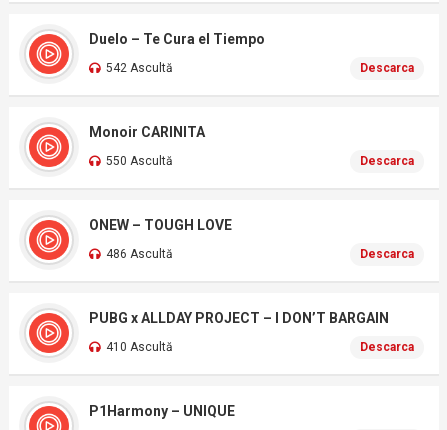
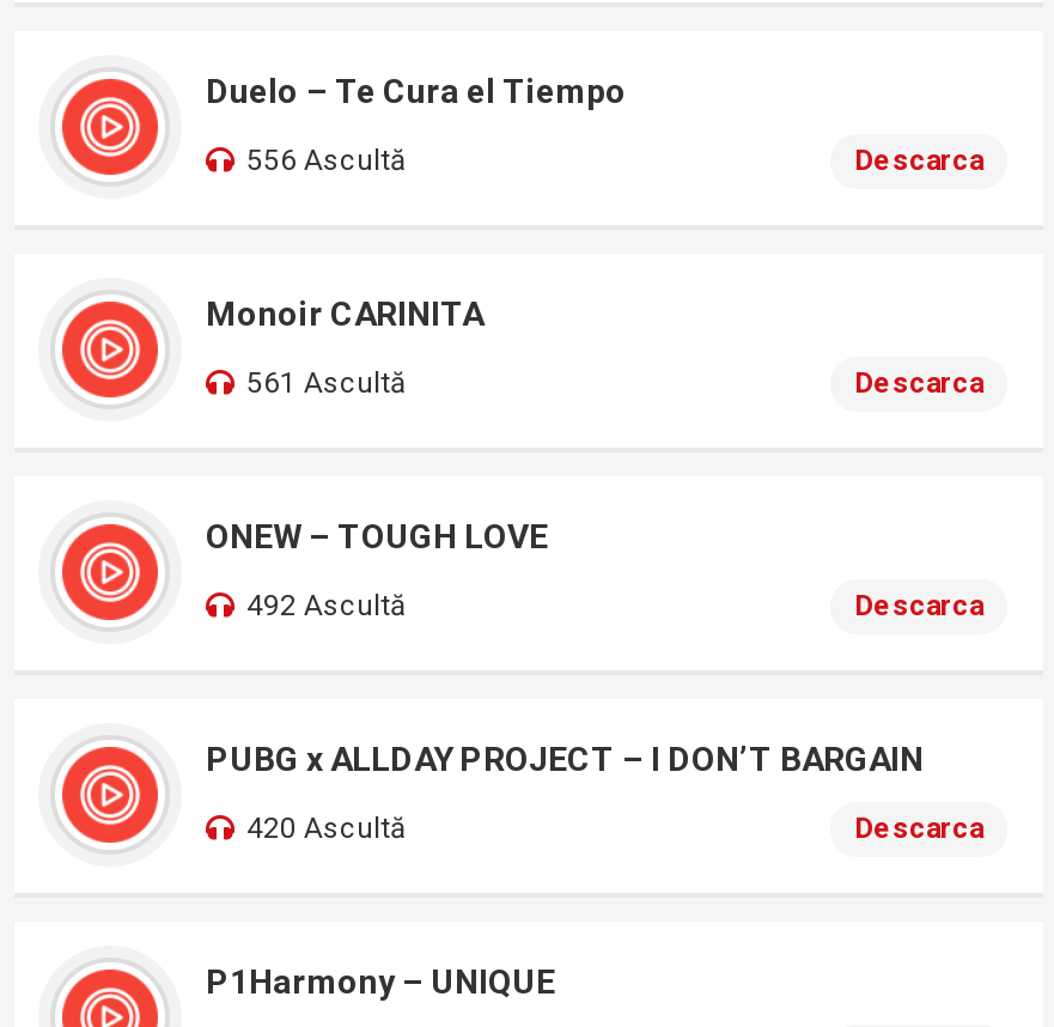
[106,61,173,75] 542 Ascultă -> [246,144,407,177] 556 Ascultă
[106,154,173,168] 550 Ascultă -> [246,366,407,400] 561 Ascultă
[106,247,173,261] 486 Ascultă -> [246,589,407,622] 492 Ascultă
[106,340,173,354] 410 Ascultă -> [246,812,407,845] 420 Ascultă

